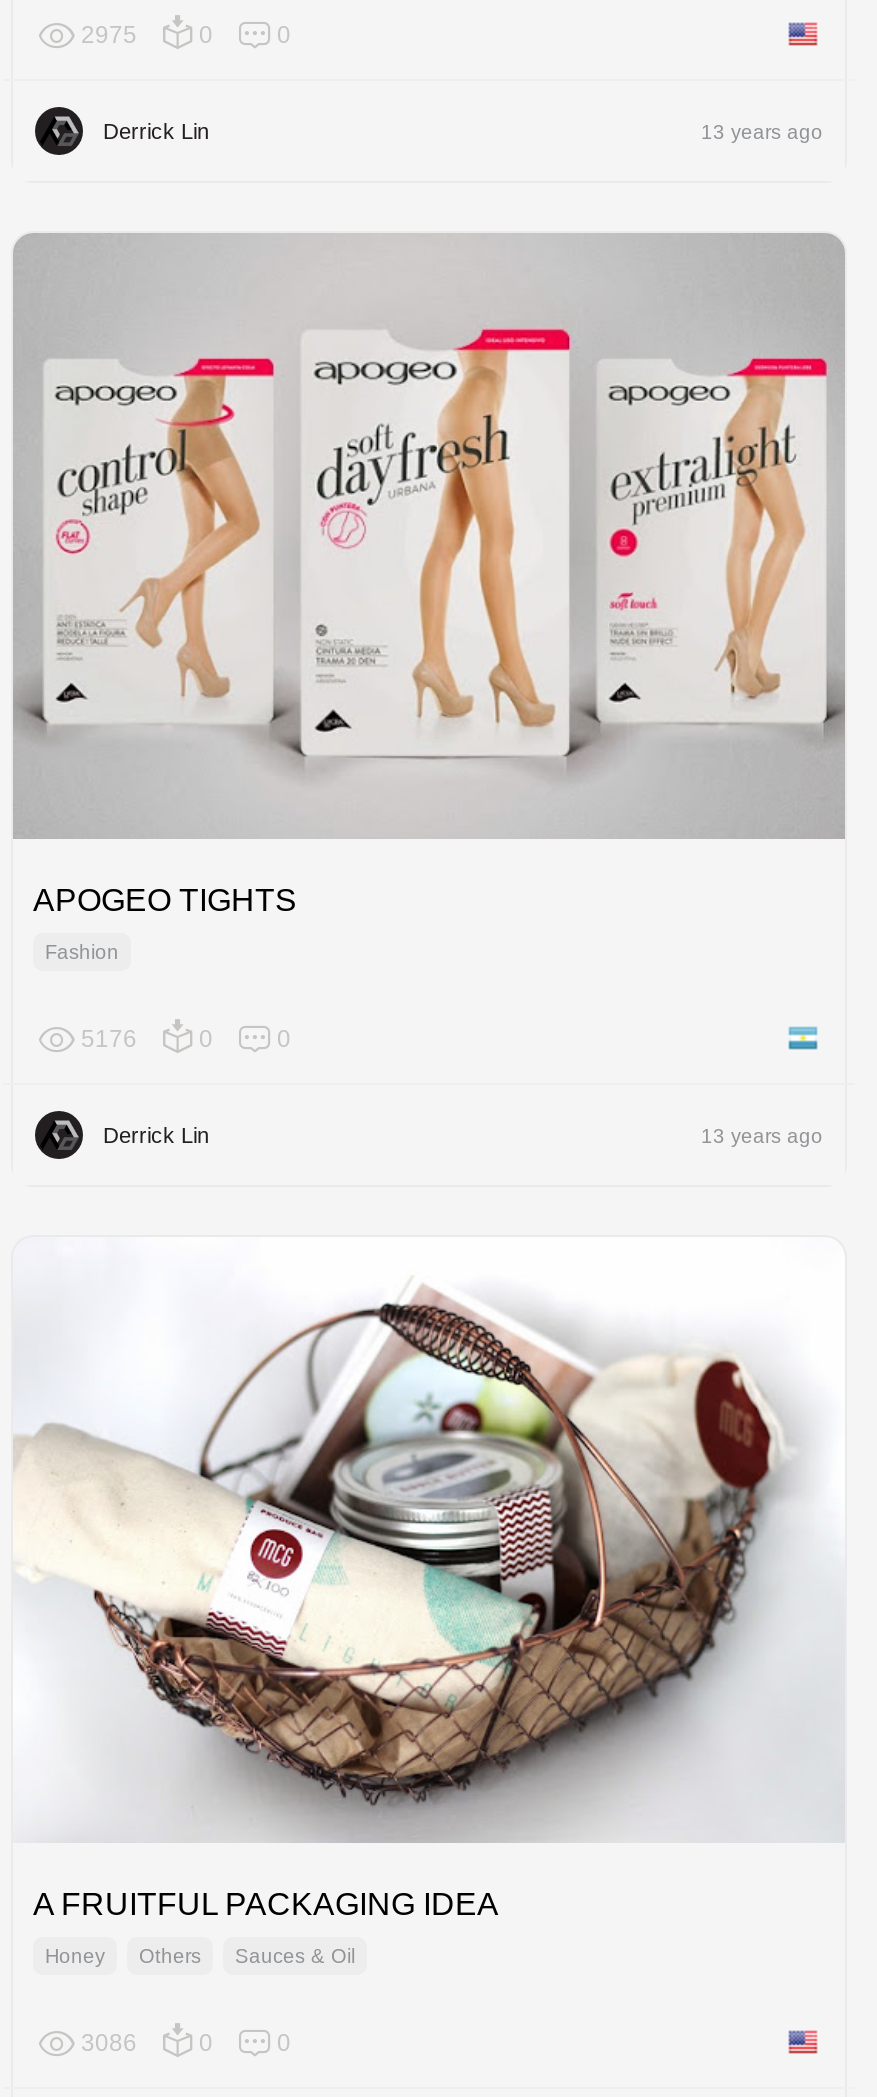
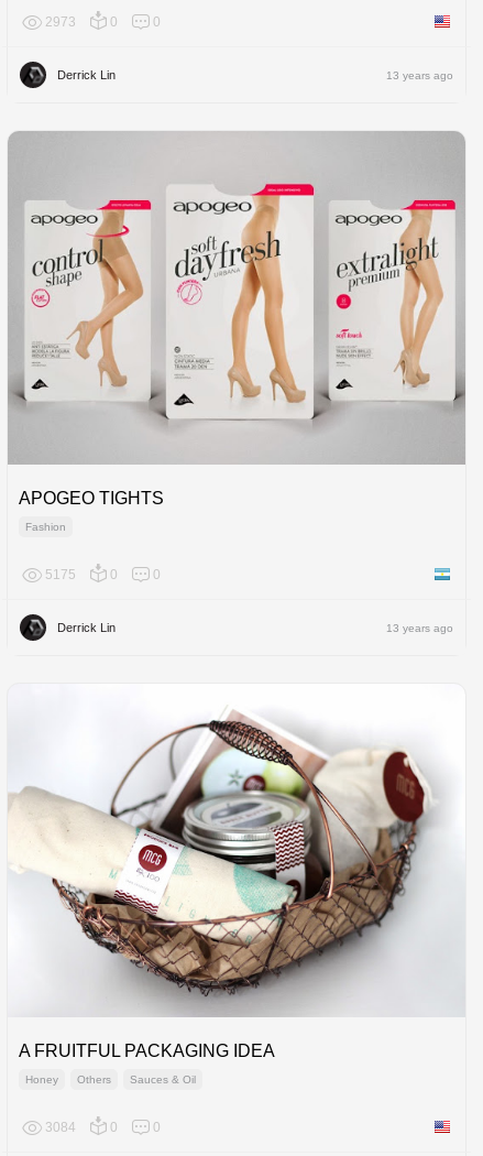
[81,21,137,49] 2975 -> [45,14,76,30] 2973
[81,1025,137,1053] 5176 -> [45,567,76,583] 5175
[81,2030,137,2058] 3086 -> [45,1120,76,1136] 3084

